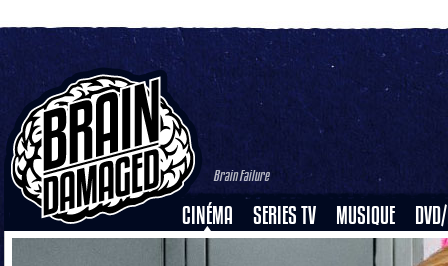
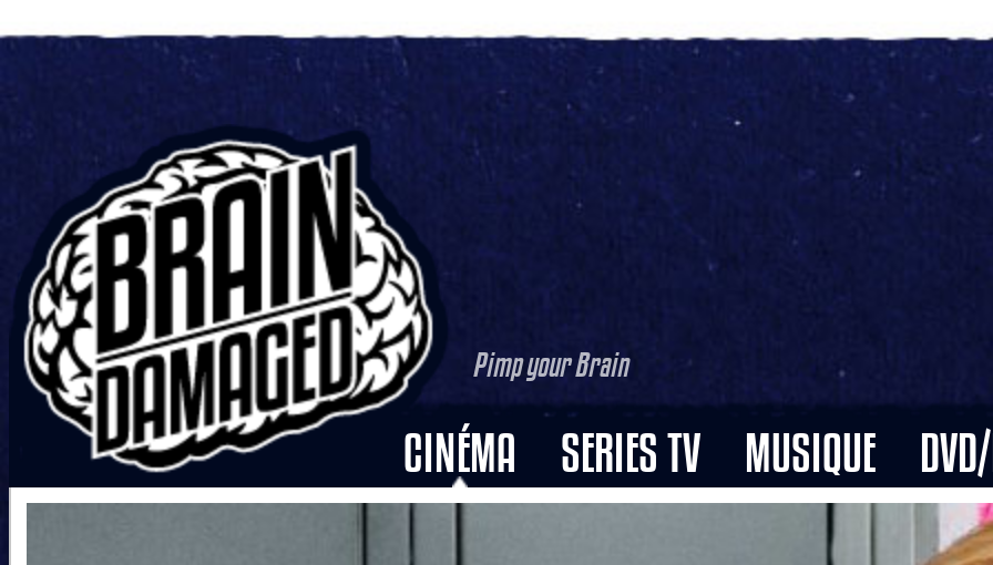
[213,167,269,184] Brain Failure -> [472,346,627,383] Pimp your Brain

